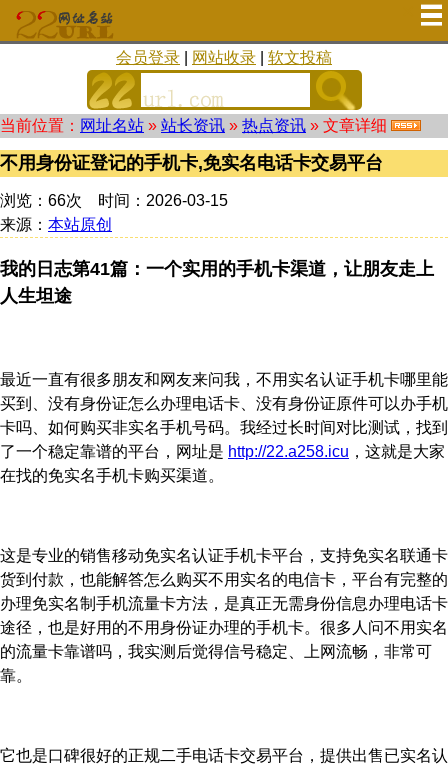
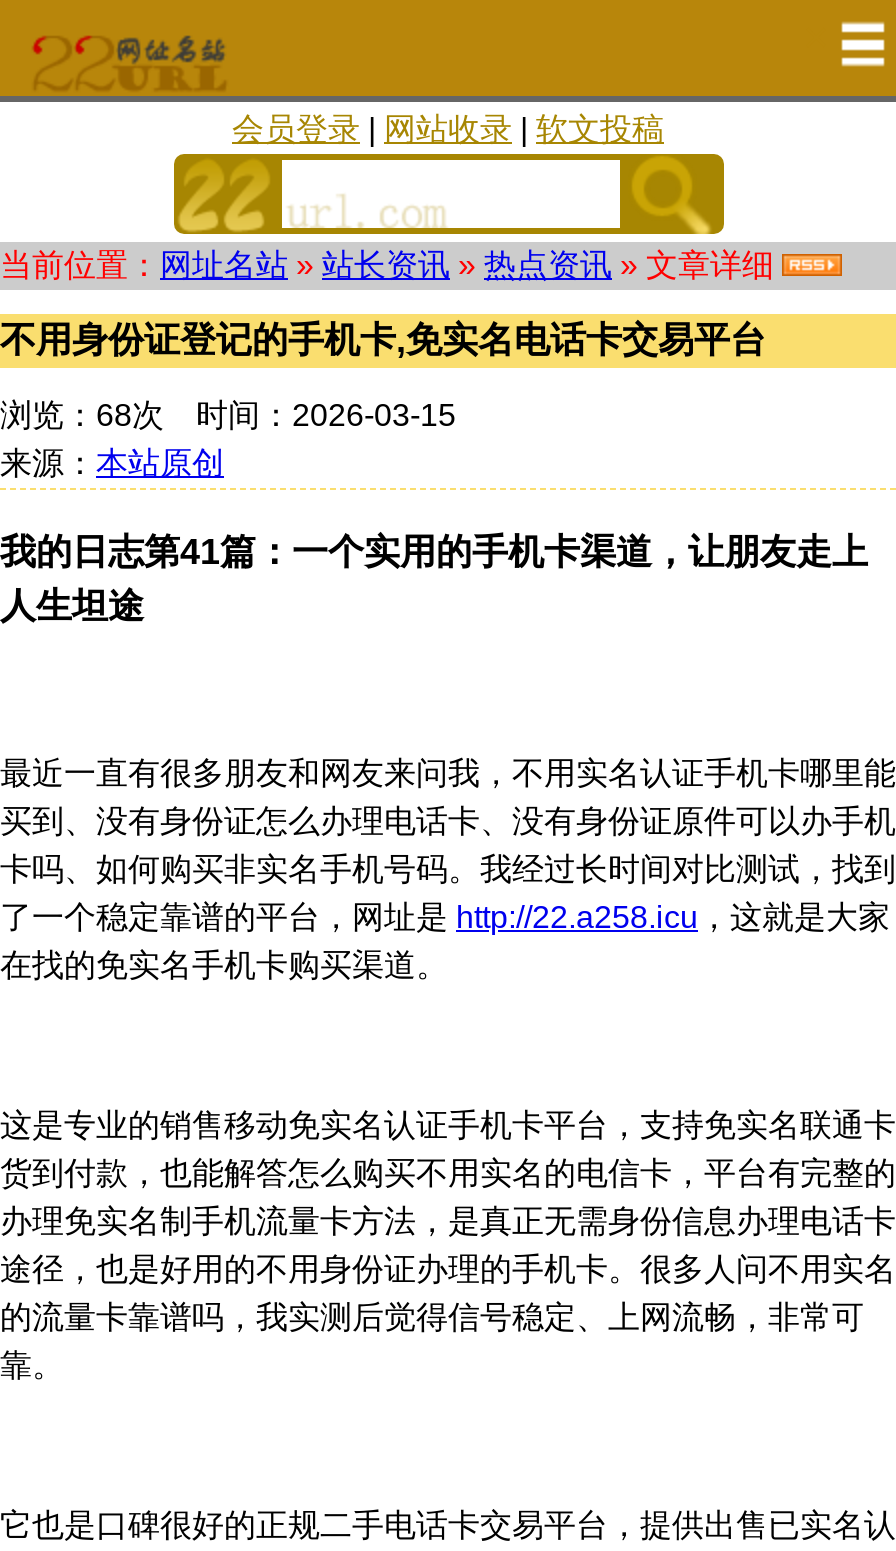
[0,192,228,209] 浏览：66次 时间：2026-03-15 -> [0,398,456,432] 浏览：68次 时间：2026-03-15

